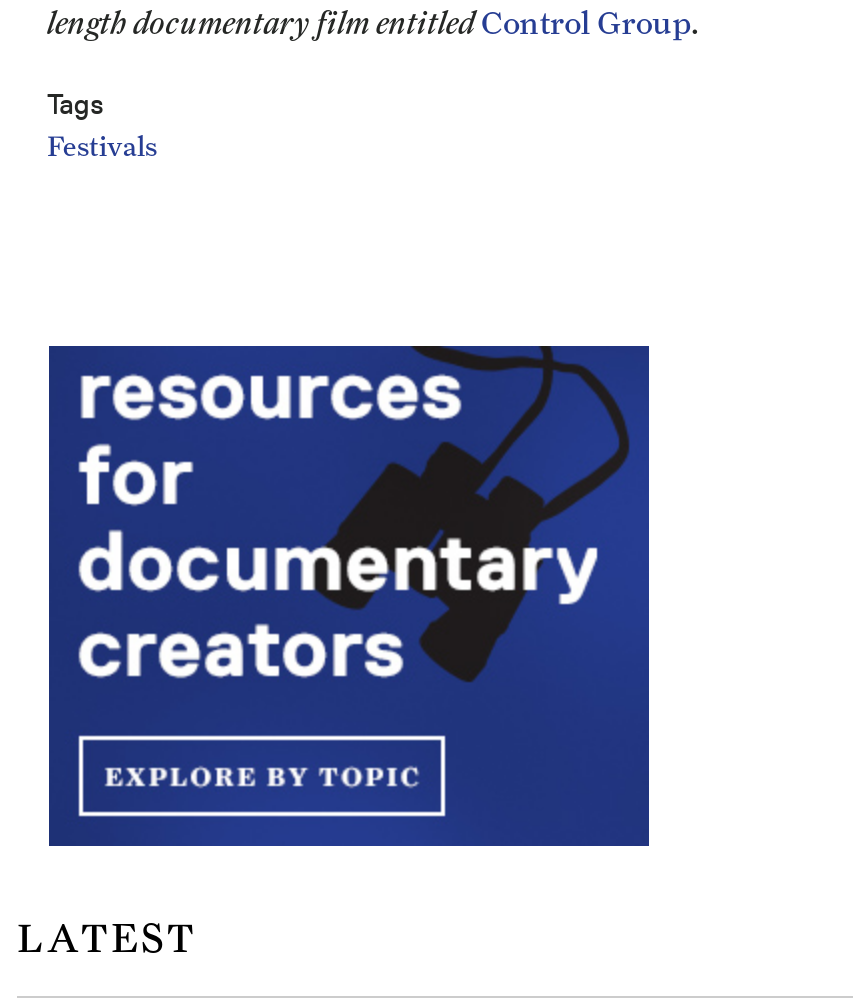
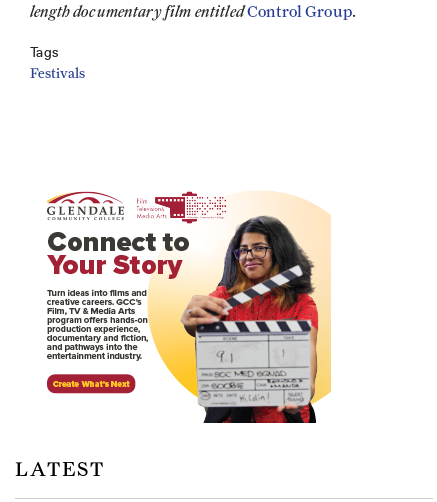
[47,344,651,848] [image] -> [31,173,332,424] [image]

